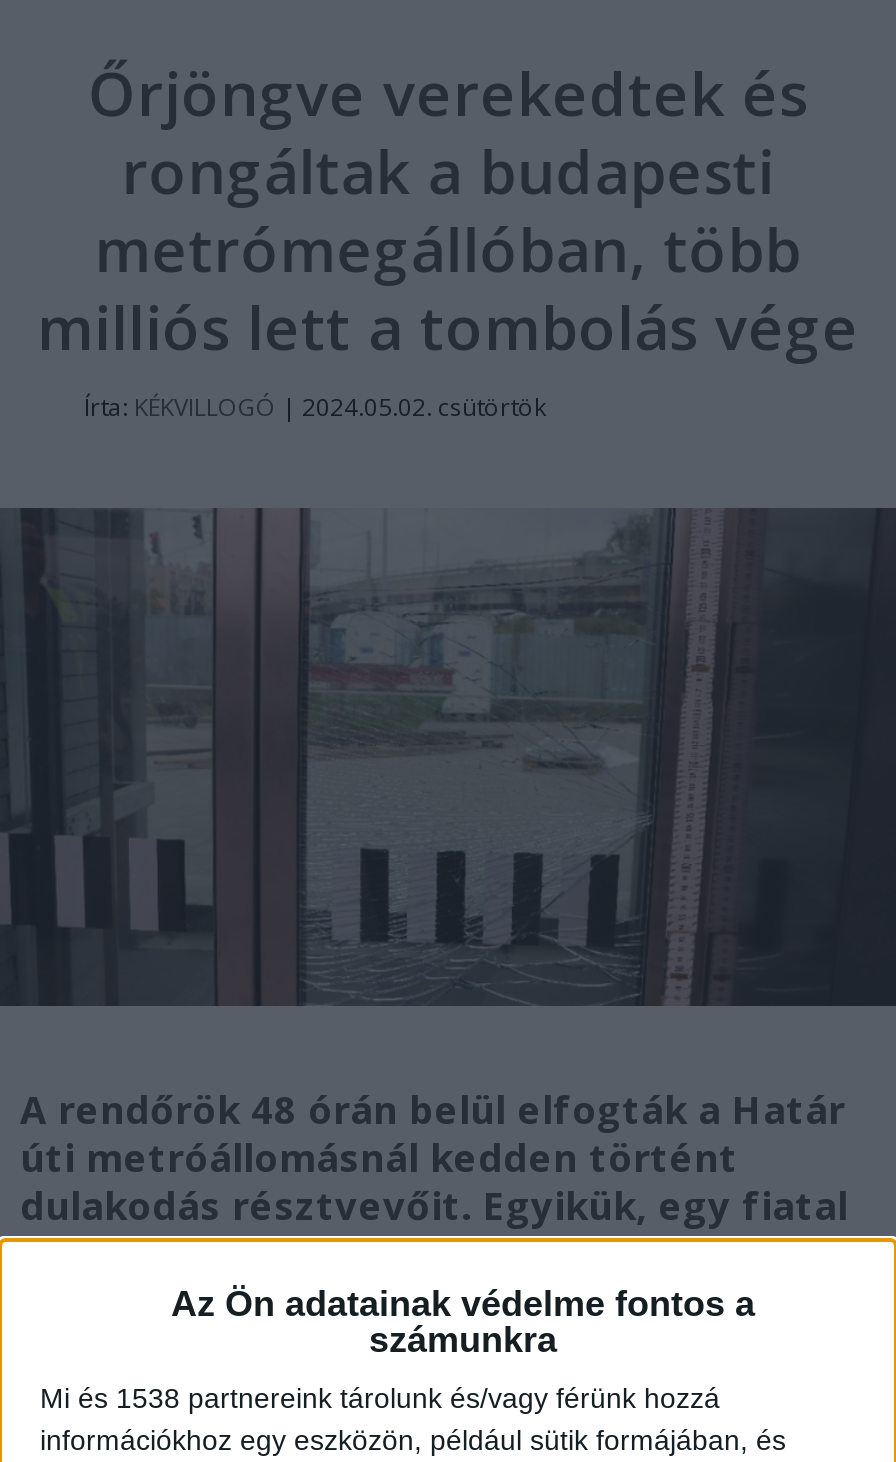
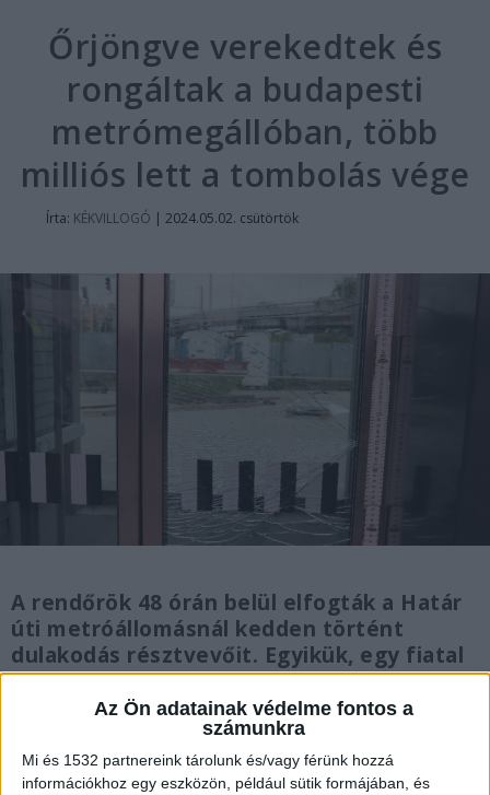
[40,1381,720,1413] Mi és 1538 partnereink tárolunk és/vagy férünk hozzá -> [22,751,394,768] Mi és 1532 partnereink tárolunk és/vagy férünk hozzá

